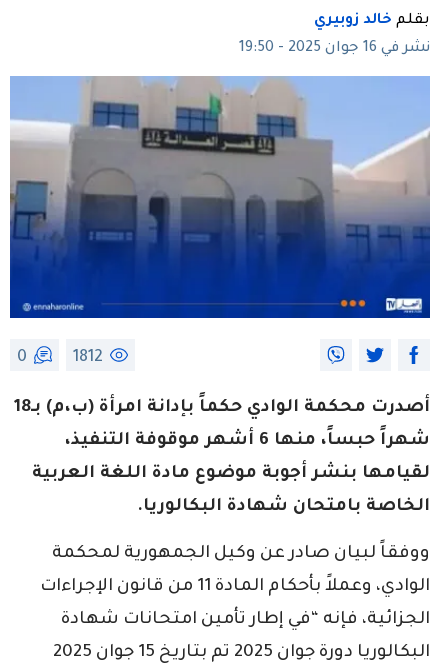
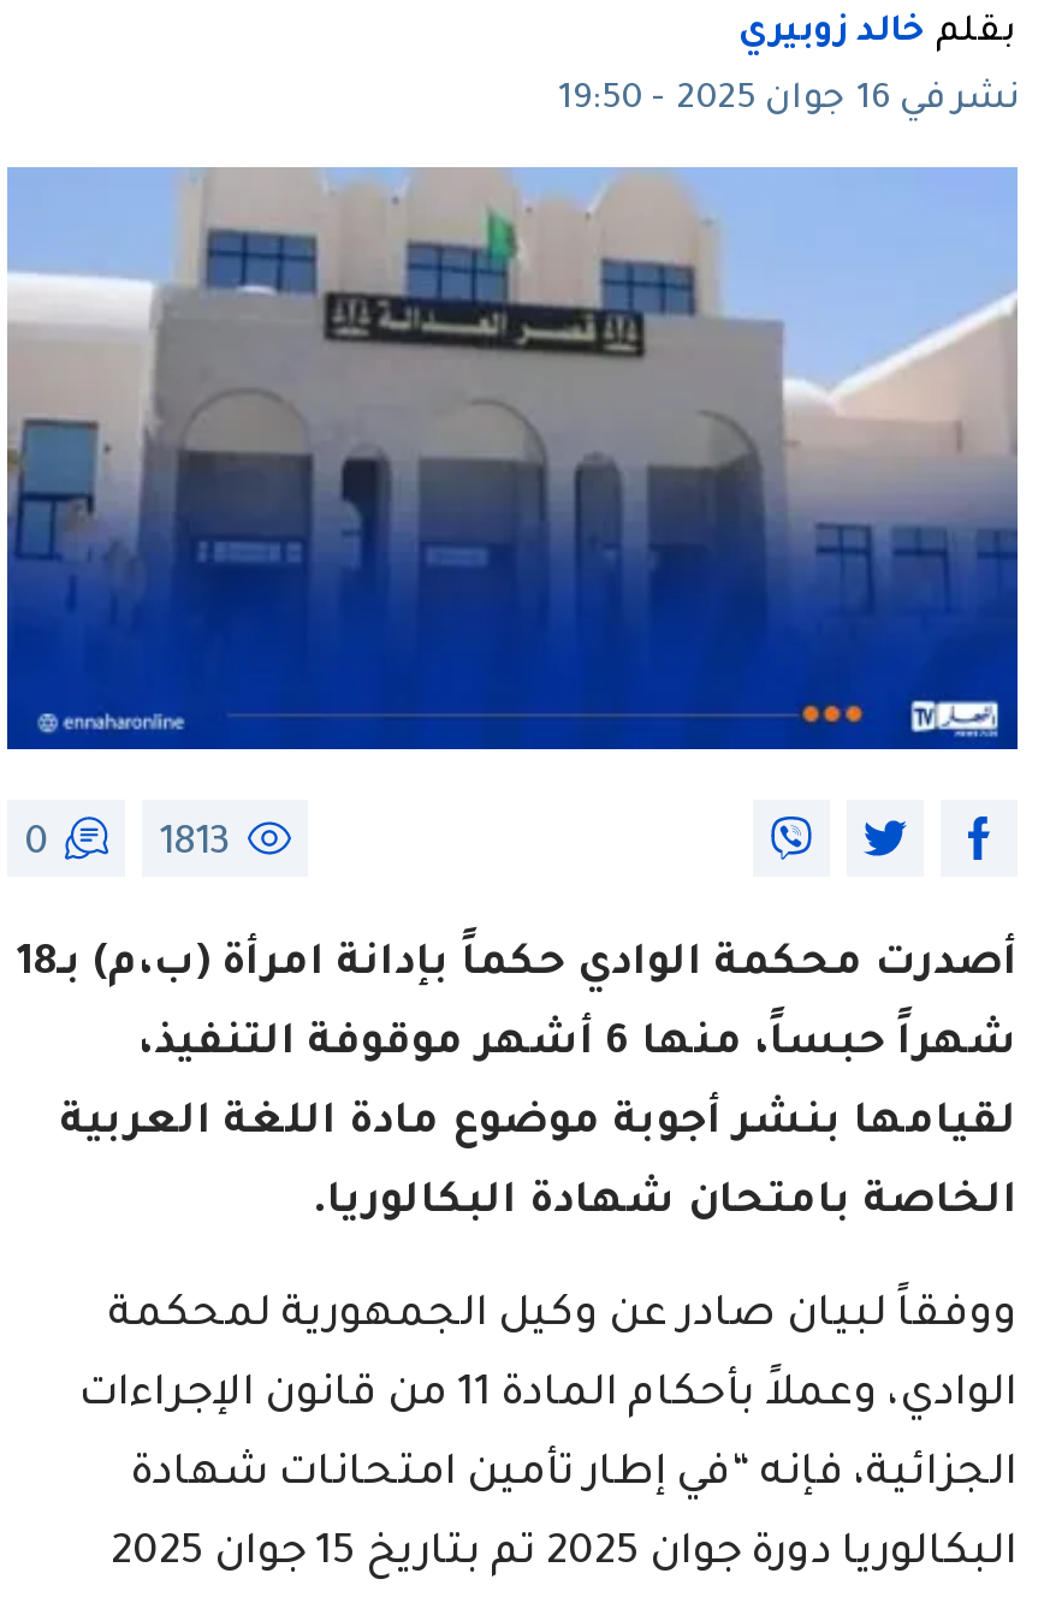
[73,348,103,366] 1812 -> [159,823,231,866] 1813

